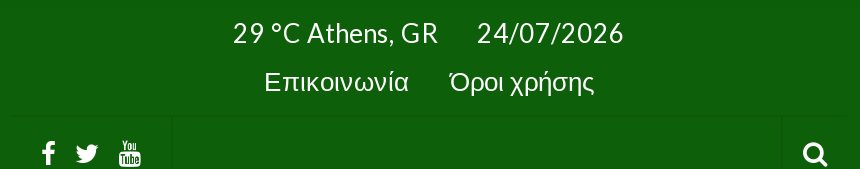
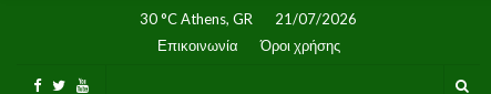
[233,17,437,49] 29 °C Athens, GR -> [140,10,253,28] 30 °C Athens, GR
[477,17,625,49] 24/07/2026 -> [275,10,357,28] 21/07/2026

